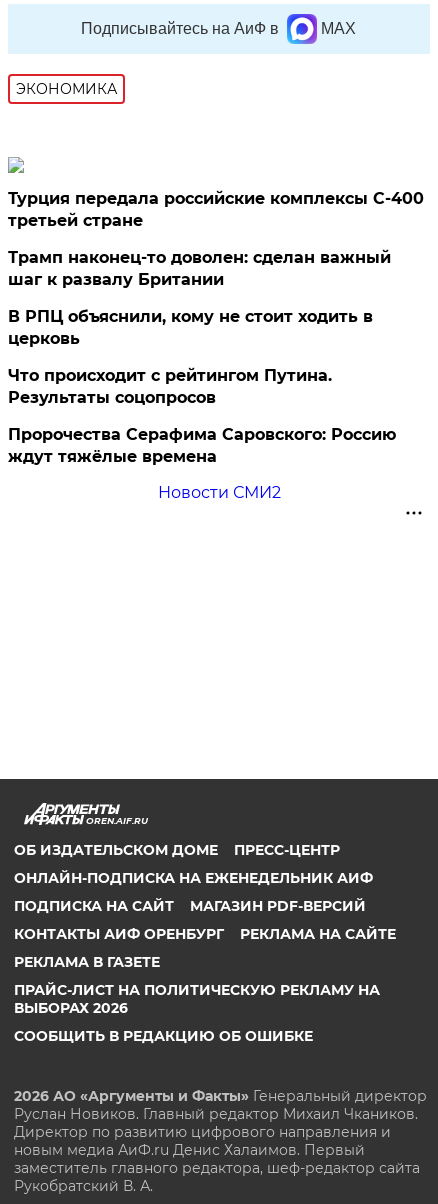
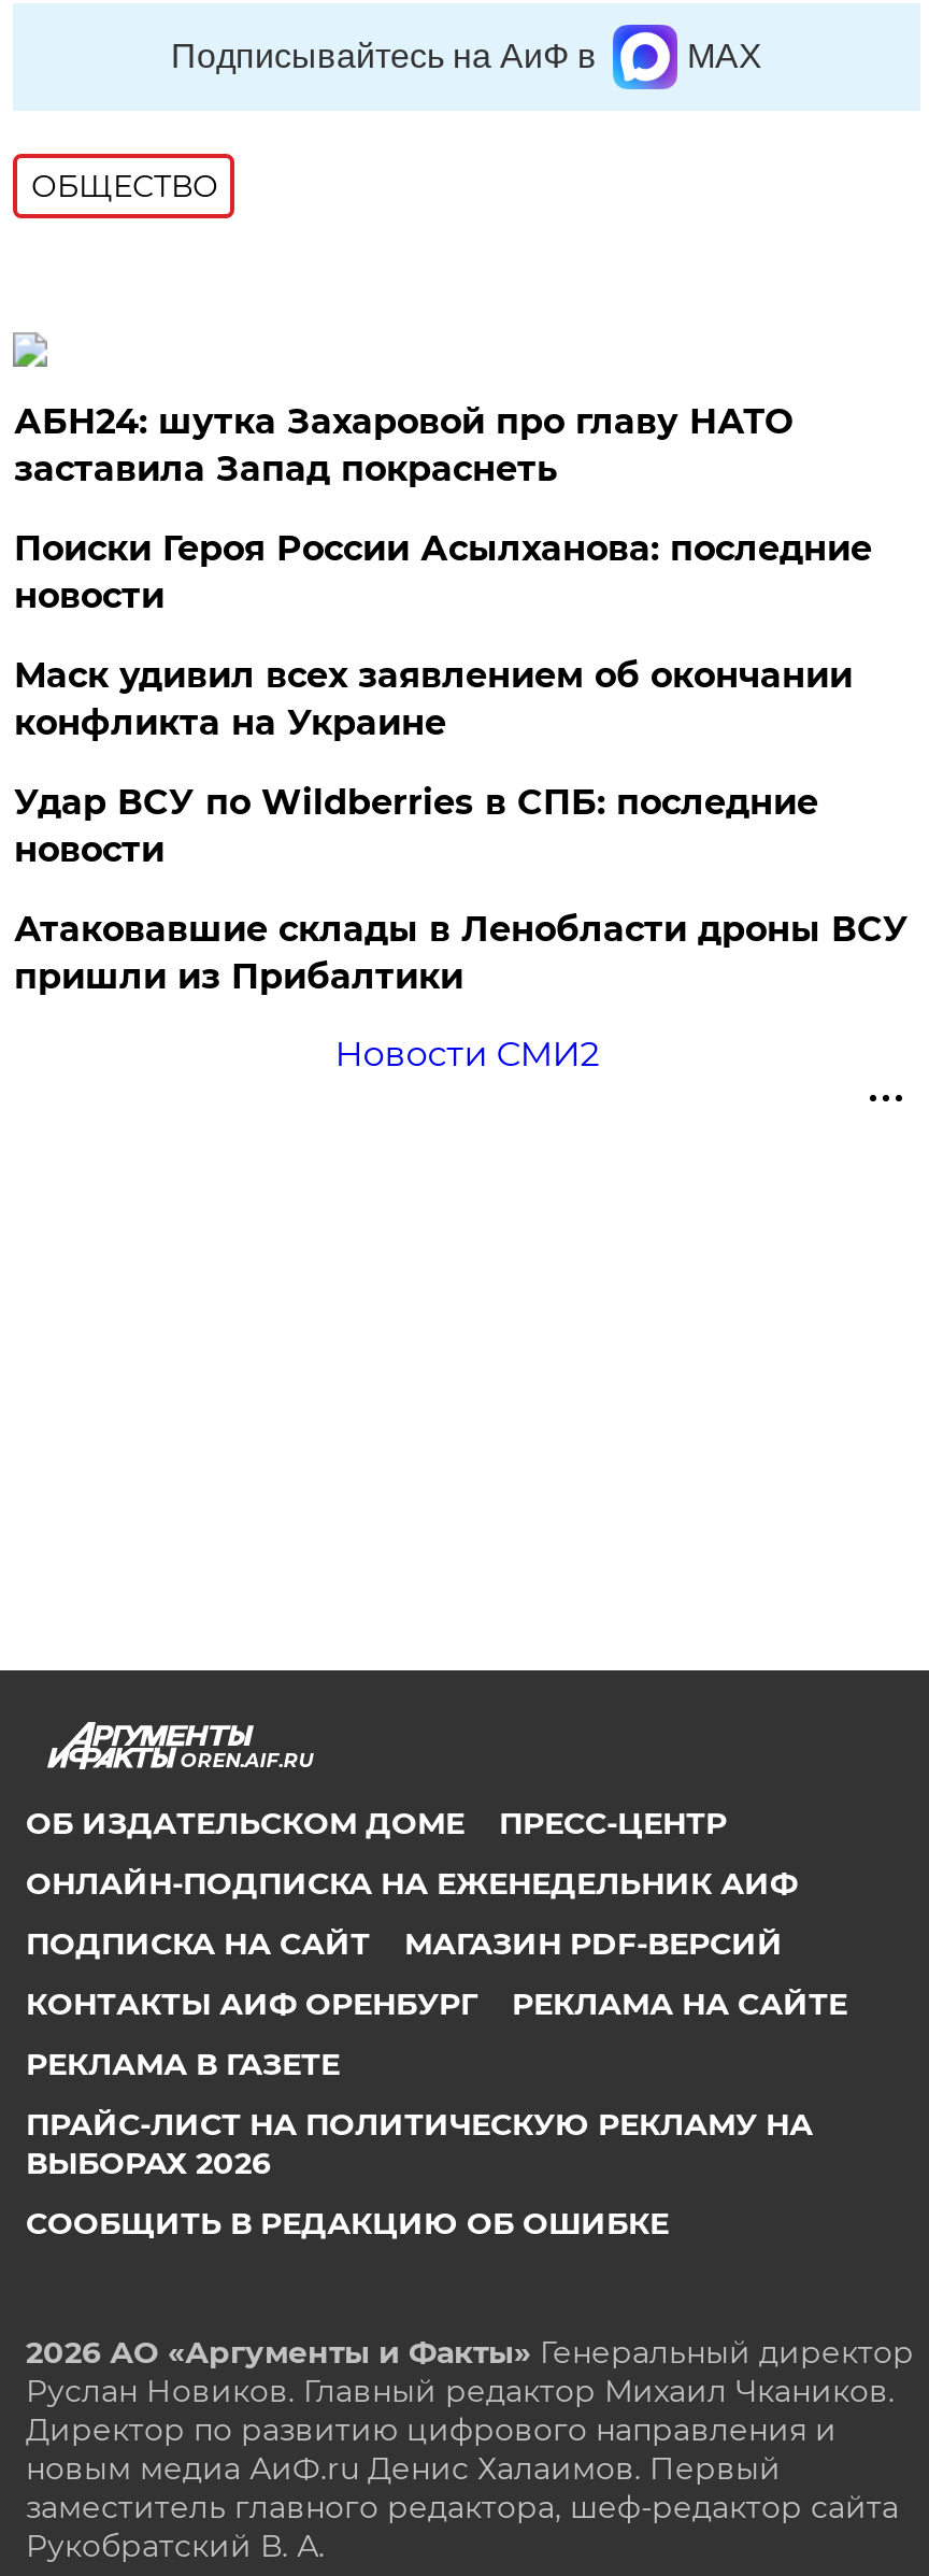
[16,80,117,98] ЭКОНОМИКА -> [31,167,218,205] ОБЩЕСТВО
[8,189,424,230] Турция передала российские комплексы С-400 | третьей стране -> [14,401,792,489] АБН24: шутка Захаровой про главу НАТО | заставила Запад покраснеть
[8,248,391,289] Трамп наконец-то доволен: сделан важный | шаг к развалу Британии -> [14,528,872,616] Поиски Героя России Асылханова: последние | новости
[8,307,373,348] В РПЦ объяснили, кому не стоит ходить в | церковь -> [14,655,852,743] Маск удивил всех заявлением об окончании | конфликта на Украине
[8,366,332,407] Что происходит с рейтингом Путина. | Результаты соцопросов -> [14,782,818,870] Удар ВСУ по Wildberries в СПБ: последние | новости
[8,425,396,466] Пророчества Серафима Саровского: Россию | ждут тяжёлые времена -> [14,909,908,997] Атаковавшие склады в Ленобласти дроны ВСУ | пришли из Прибалтики

